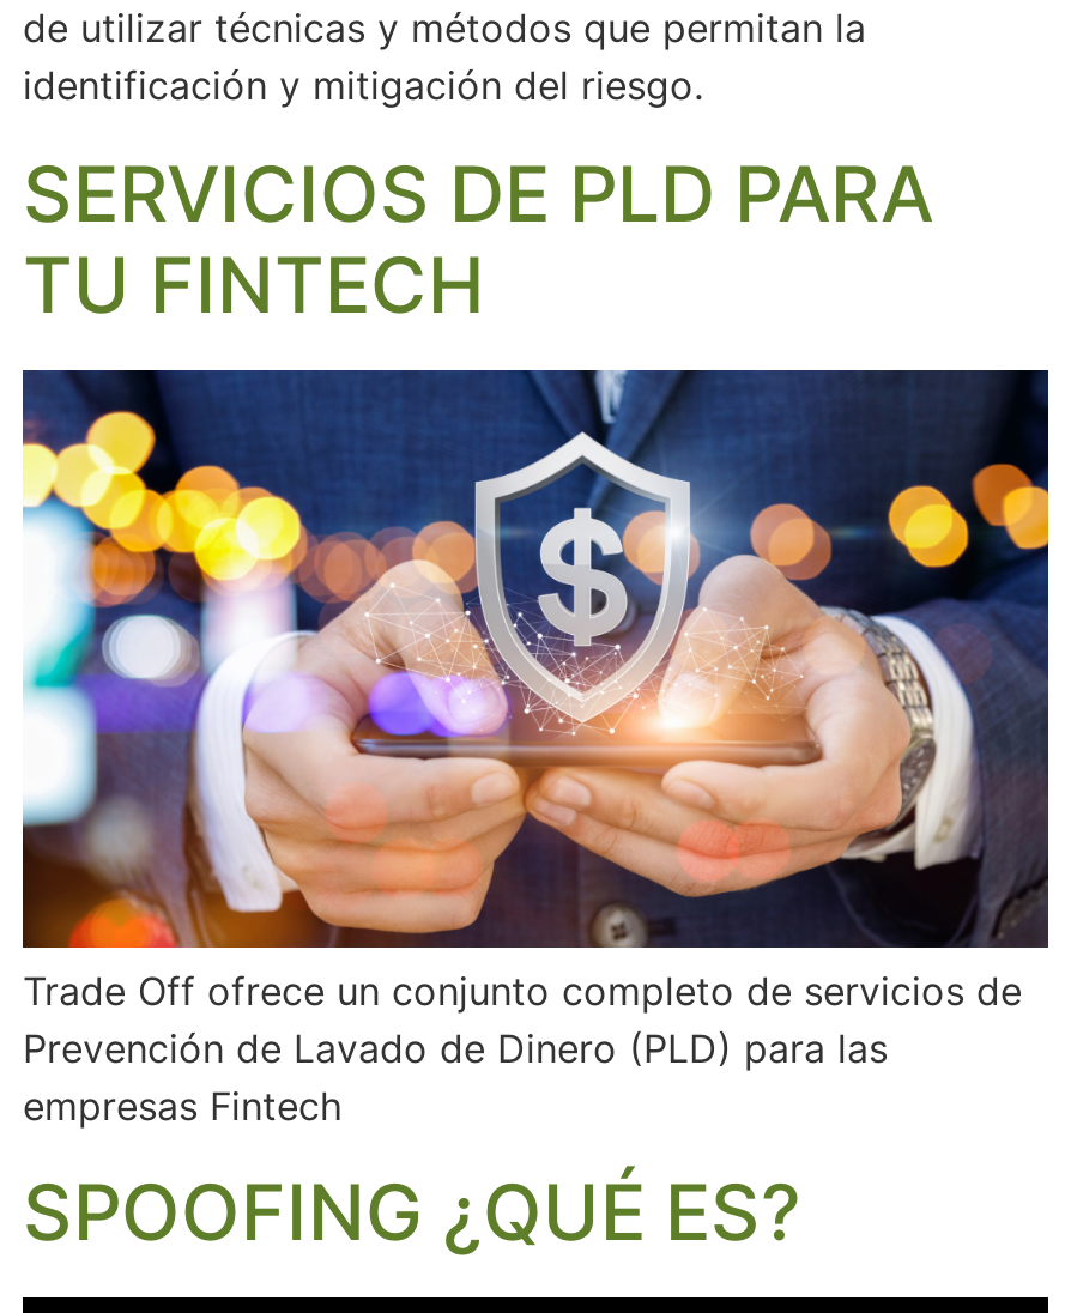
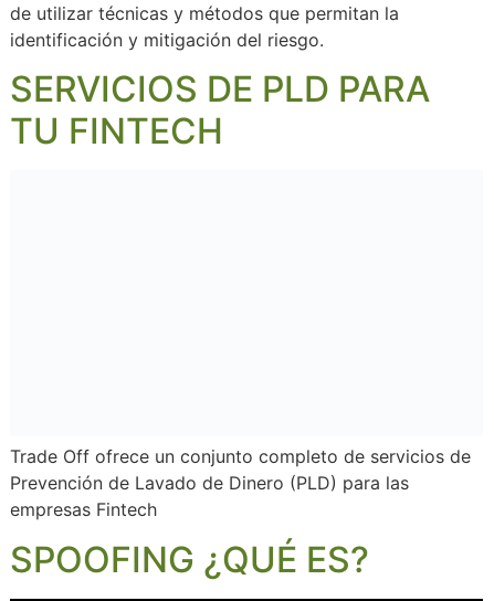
[20,367,1051,949] [image] -> none

